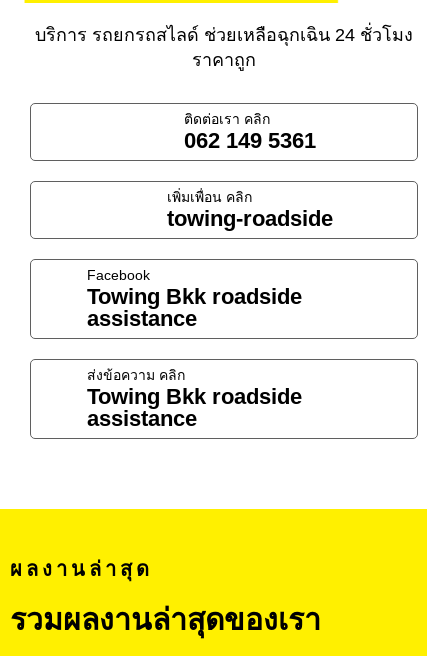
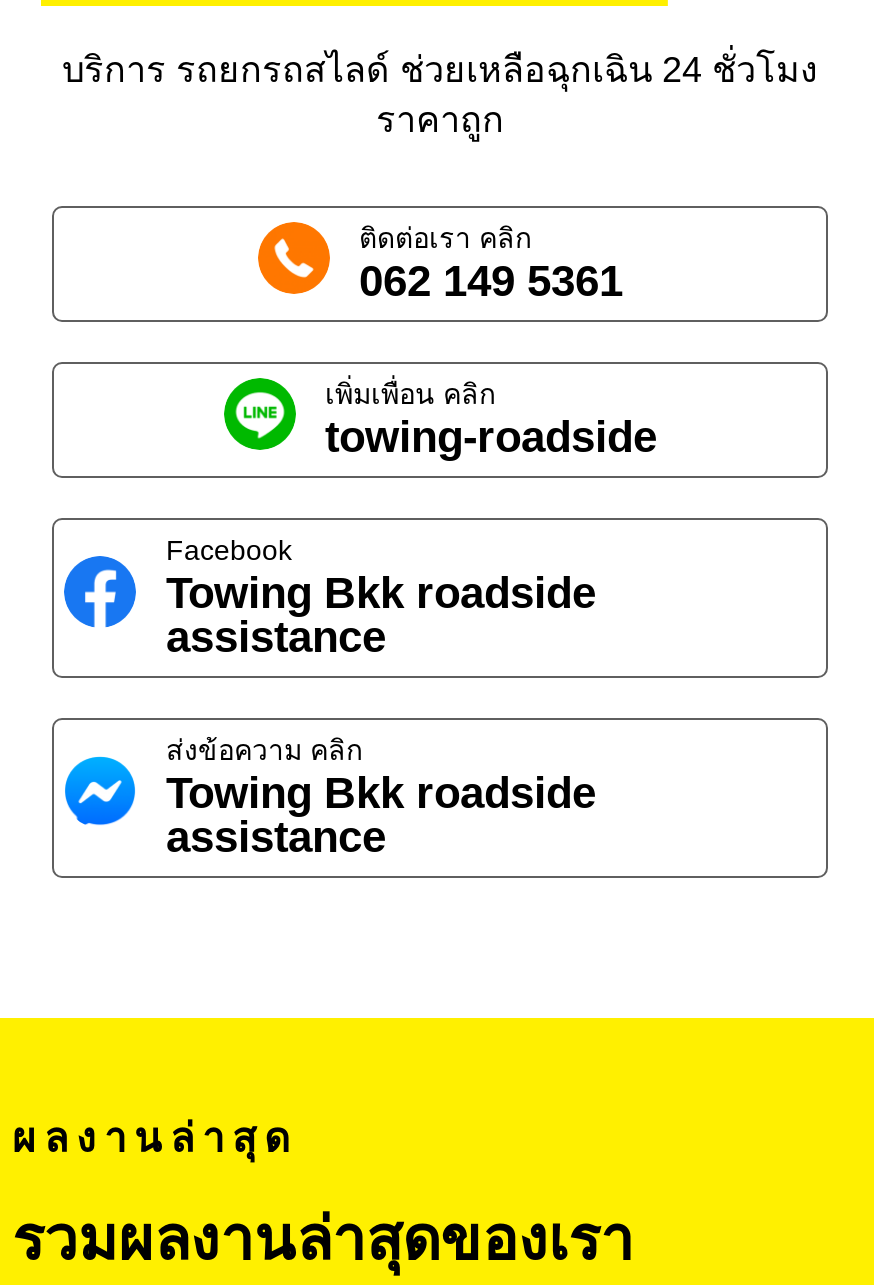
none -> [256,220,332,296] [image]
none -> [222,376,298,452] [image]
none -> [62,554,138,628] [image]
none -> [62,754,138,828] [image]

